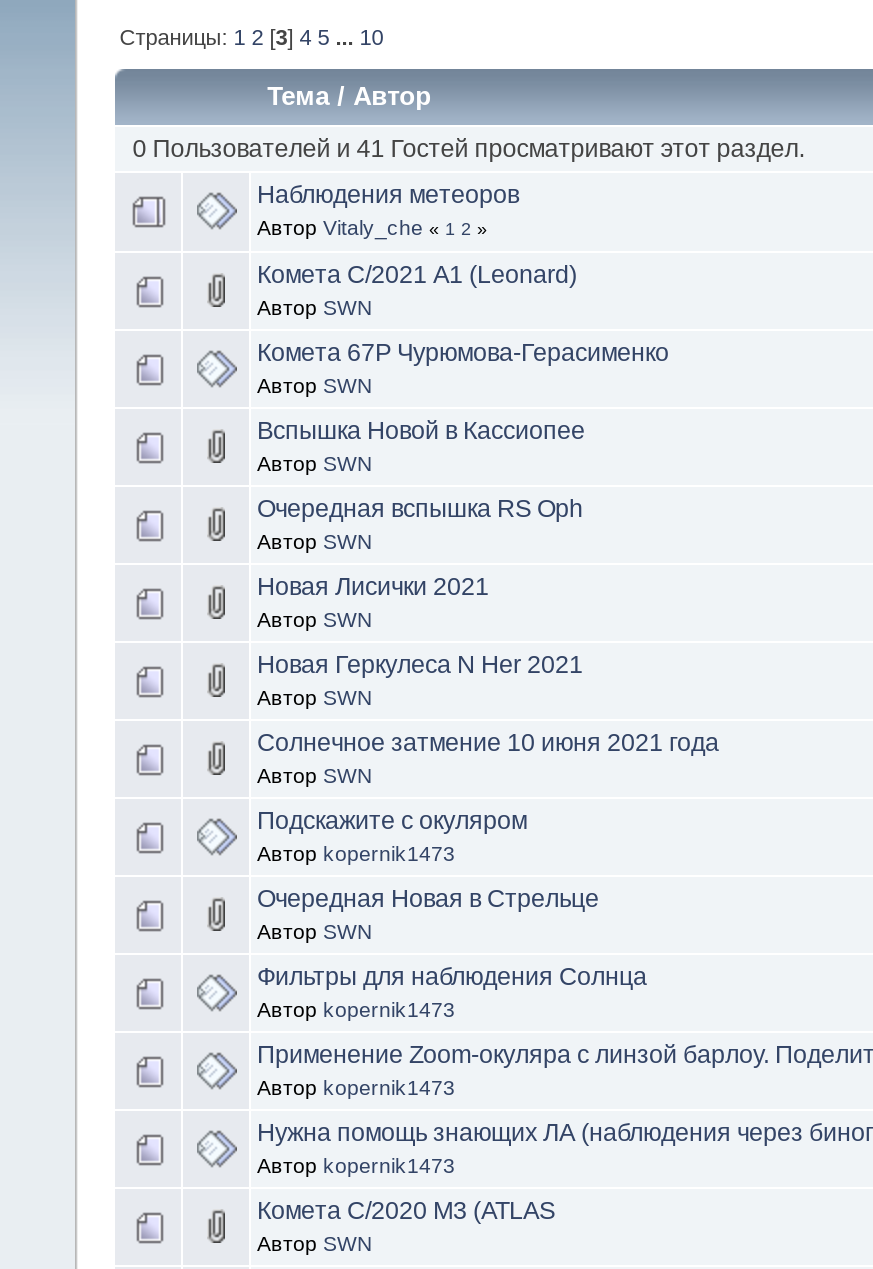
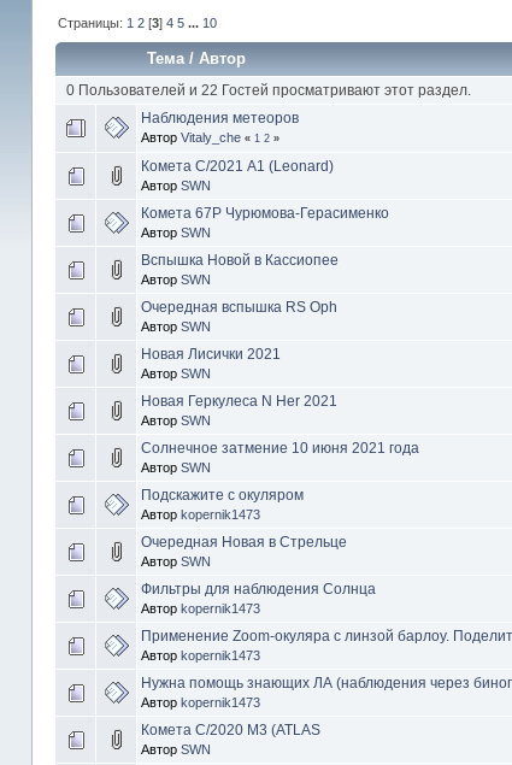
[132,134,804,162] 0 Пользователей и 41 Гостей просматривают этот раздел. -> [66,81,471,98] 0 Пользователей и 22 Гостей просматривают этот раздел.

